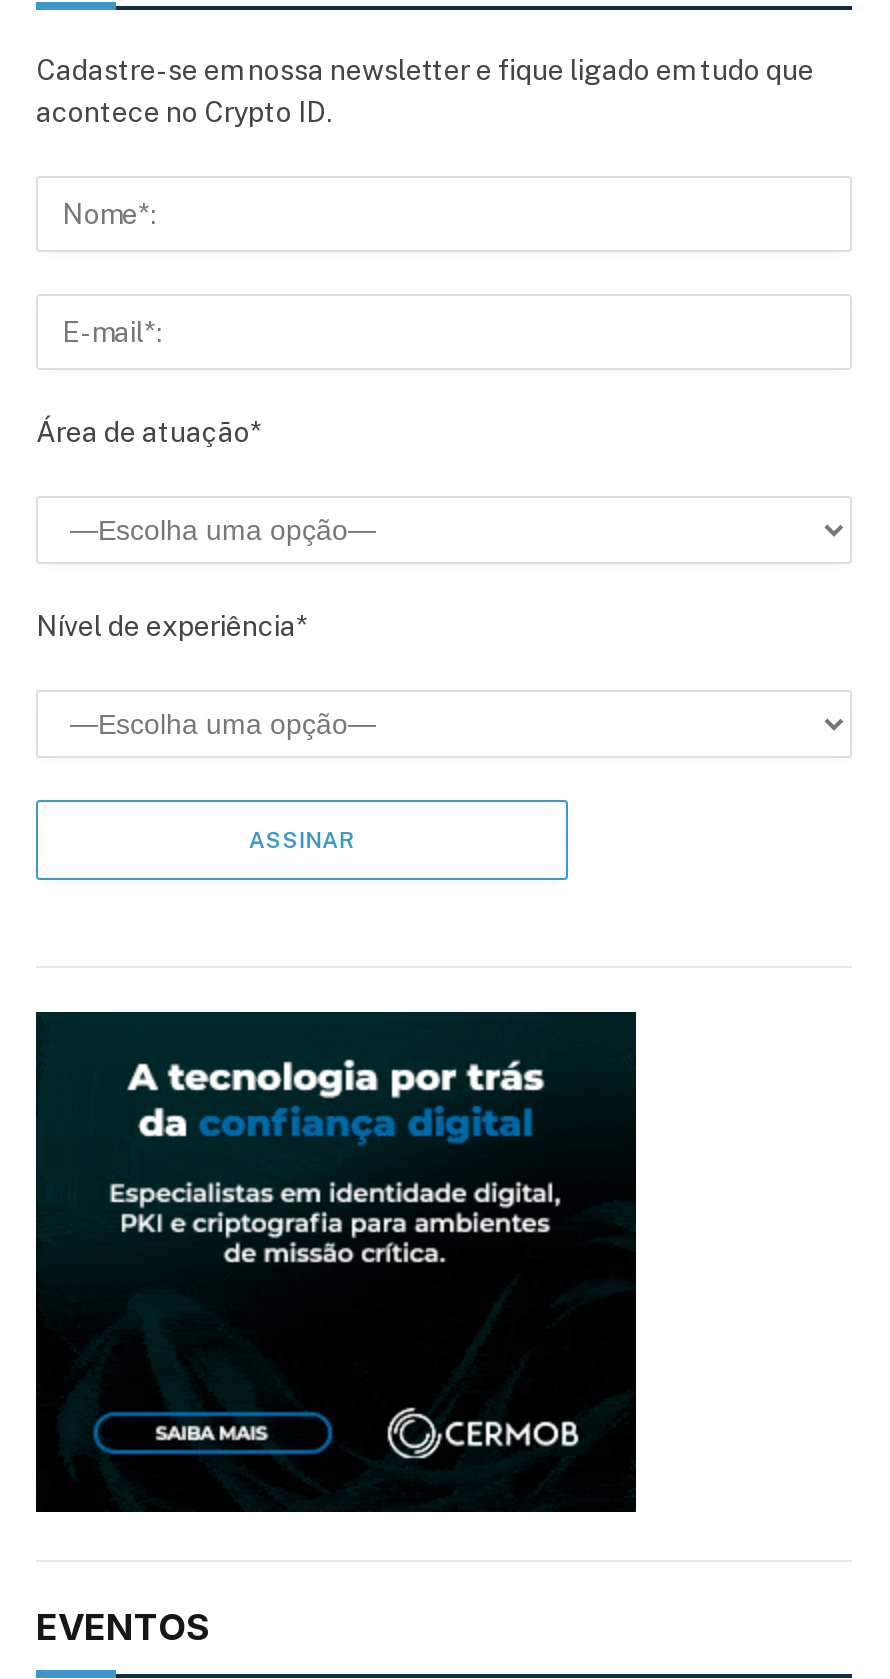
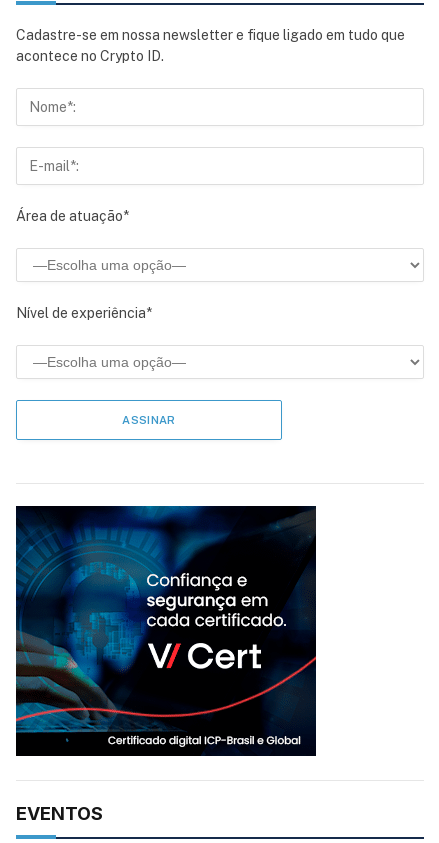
[34,1010,638,1494] [image] -> [15,505,317,748] [image]

